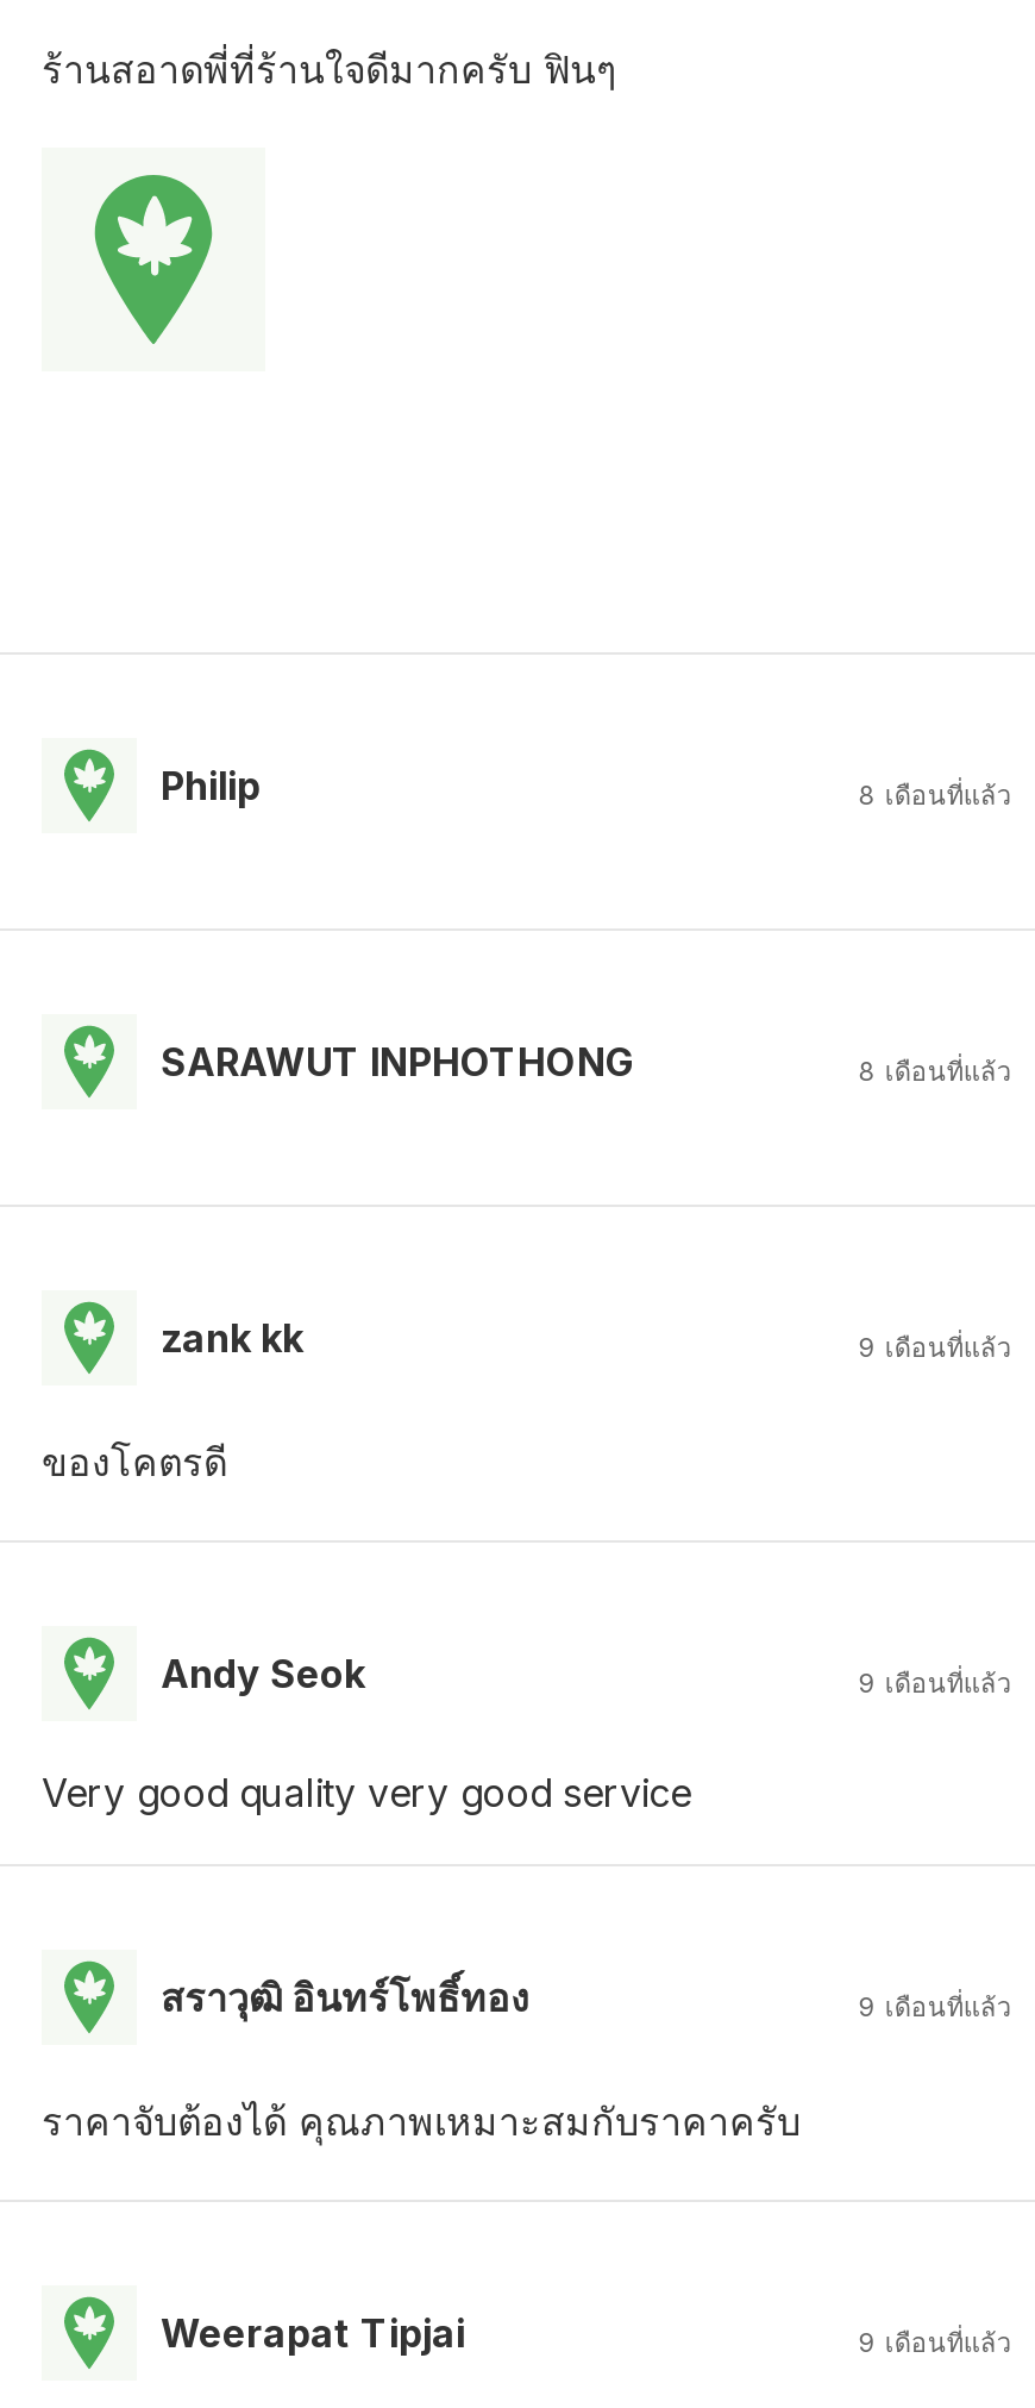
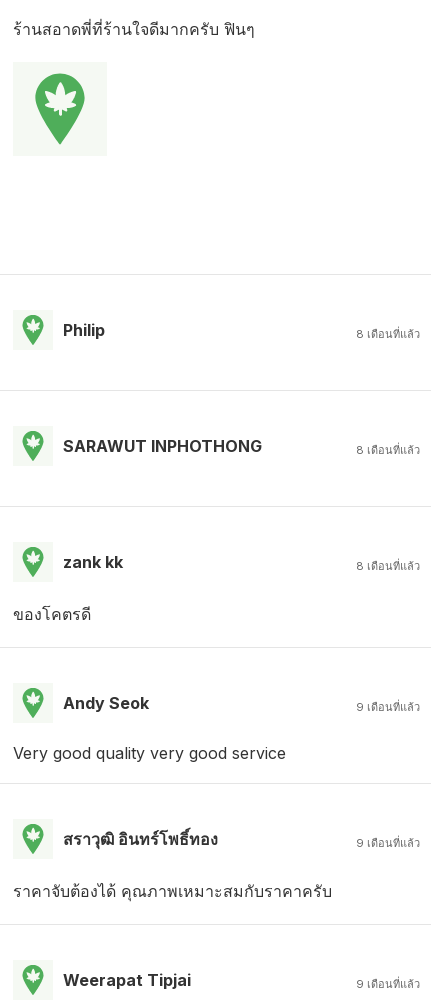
[859,1331,1011,1365] 9 เดือนที่แล้ว -> [356,559,420,573] 8 เดือนที่แล้ว

